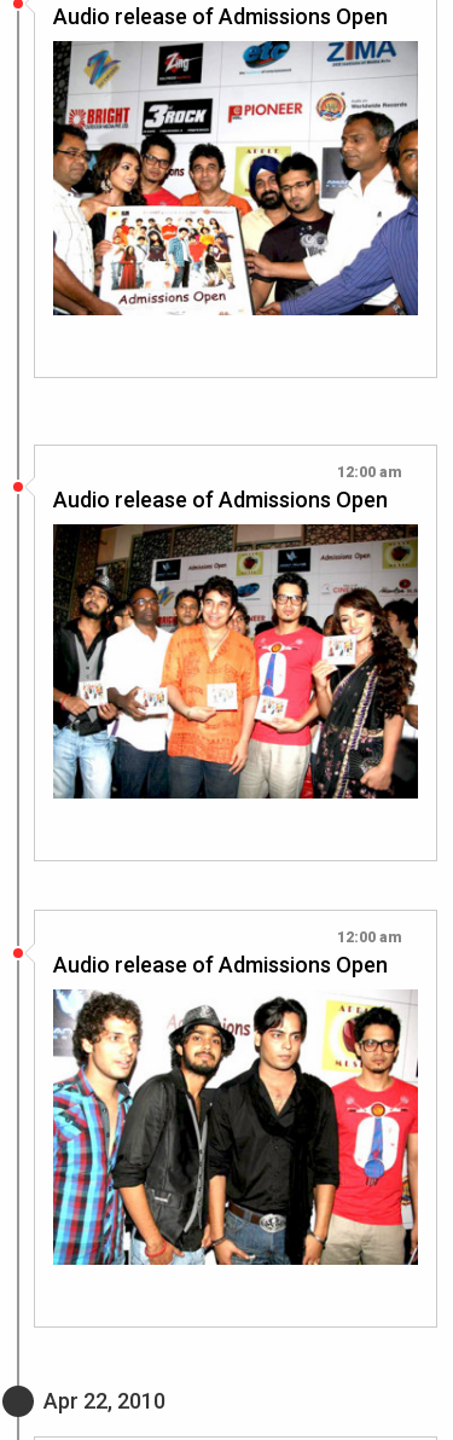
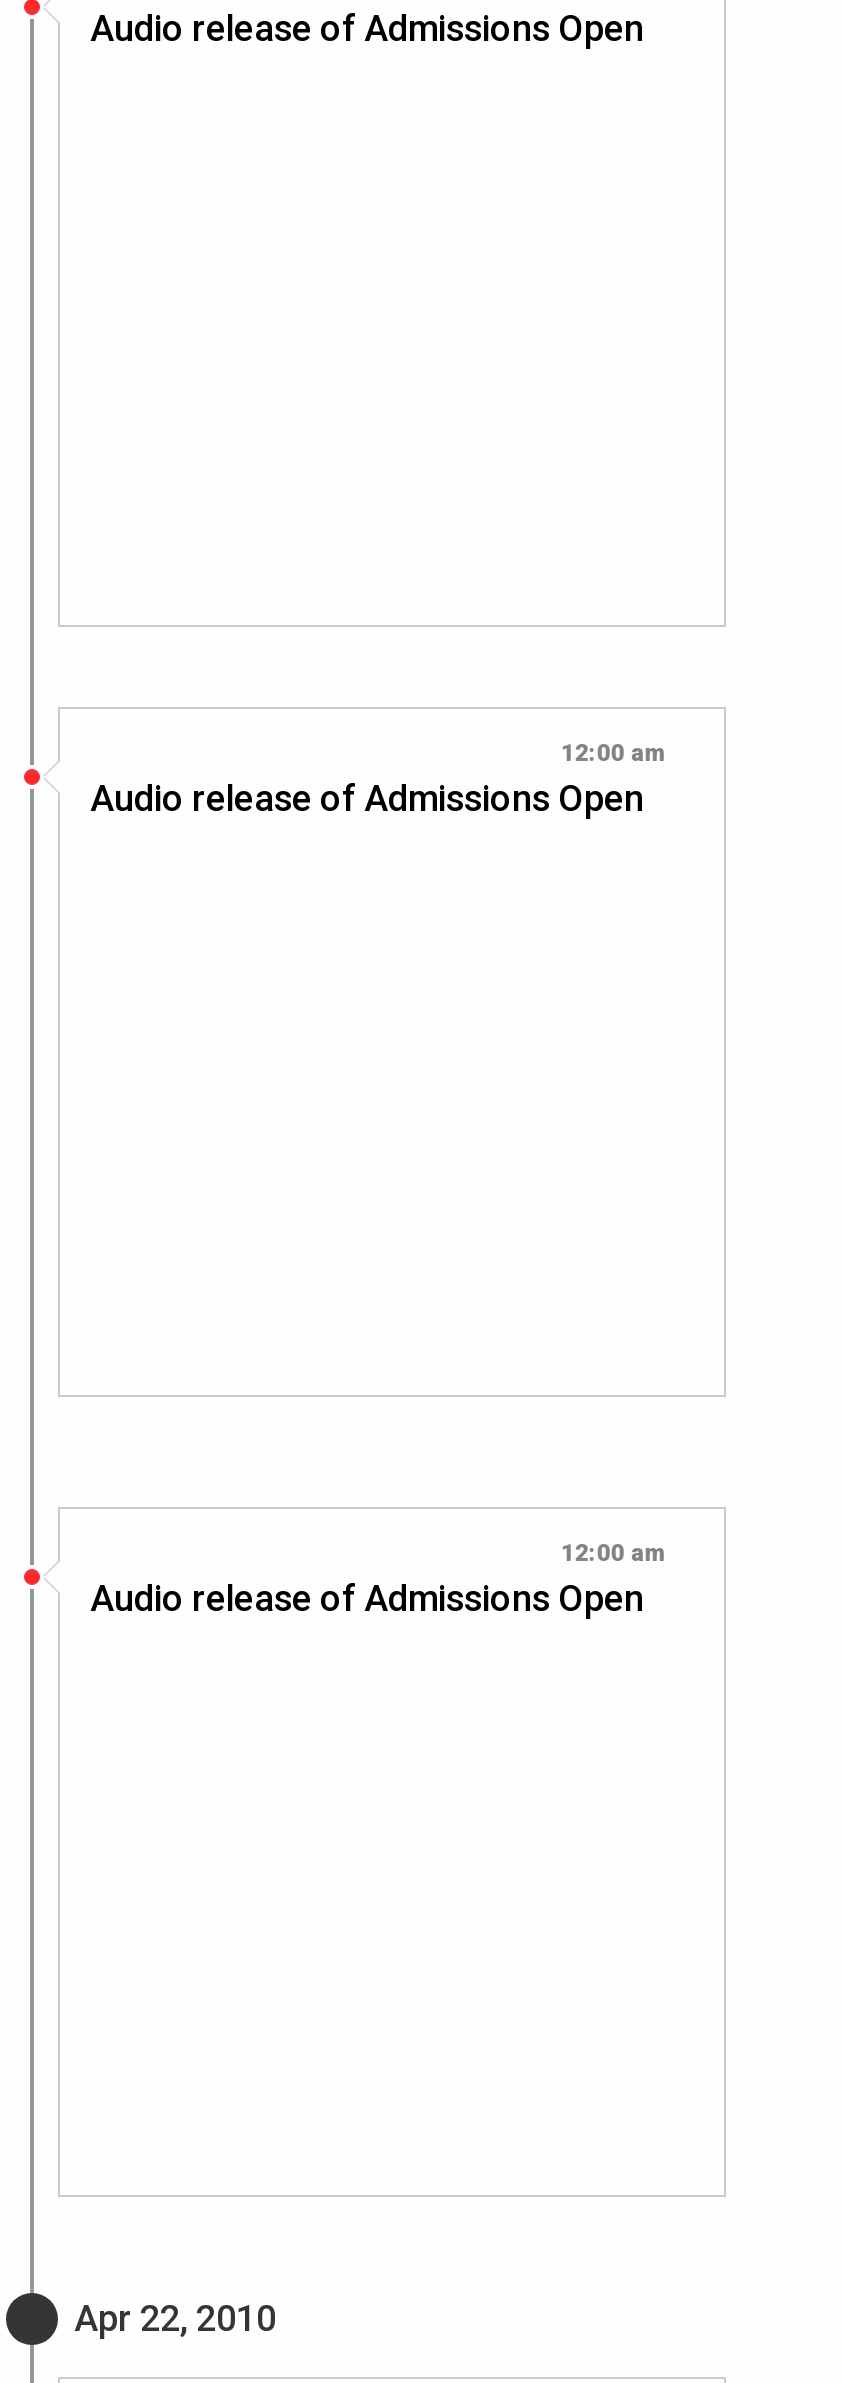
[52,40,419,317] [image] -> none
[52,523,419,800] [image] -> none
[52,988,419,1266] [image] -> none

